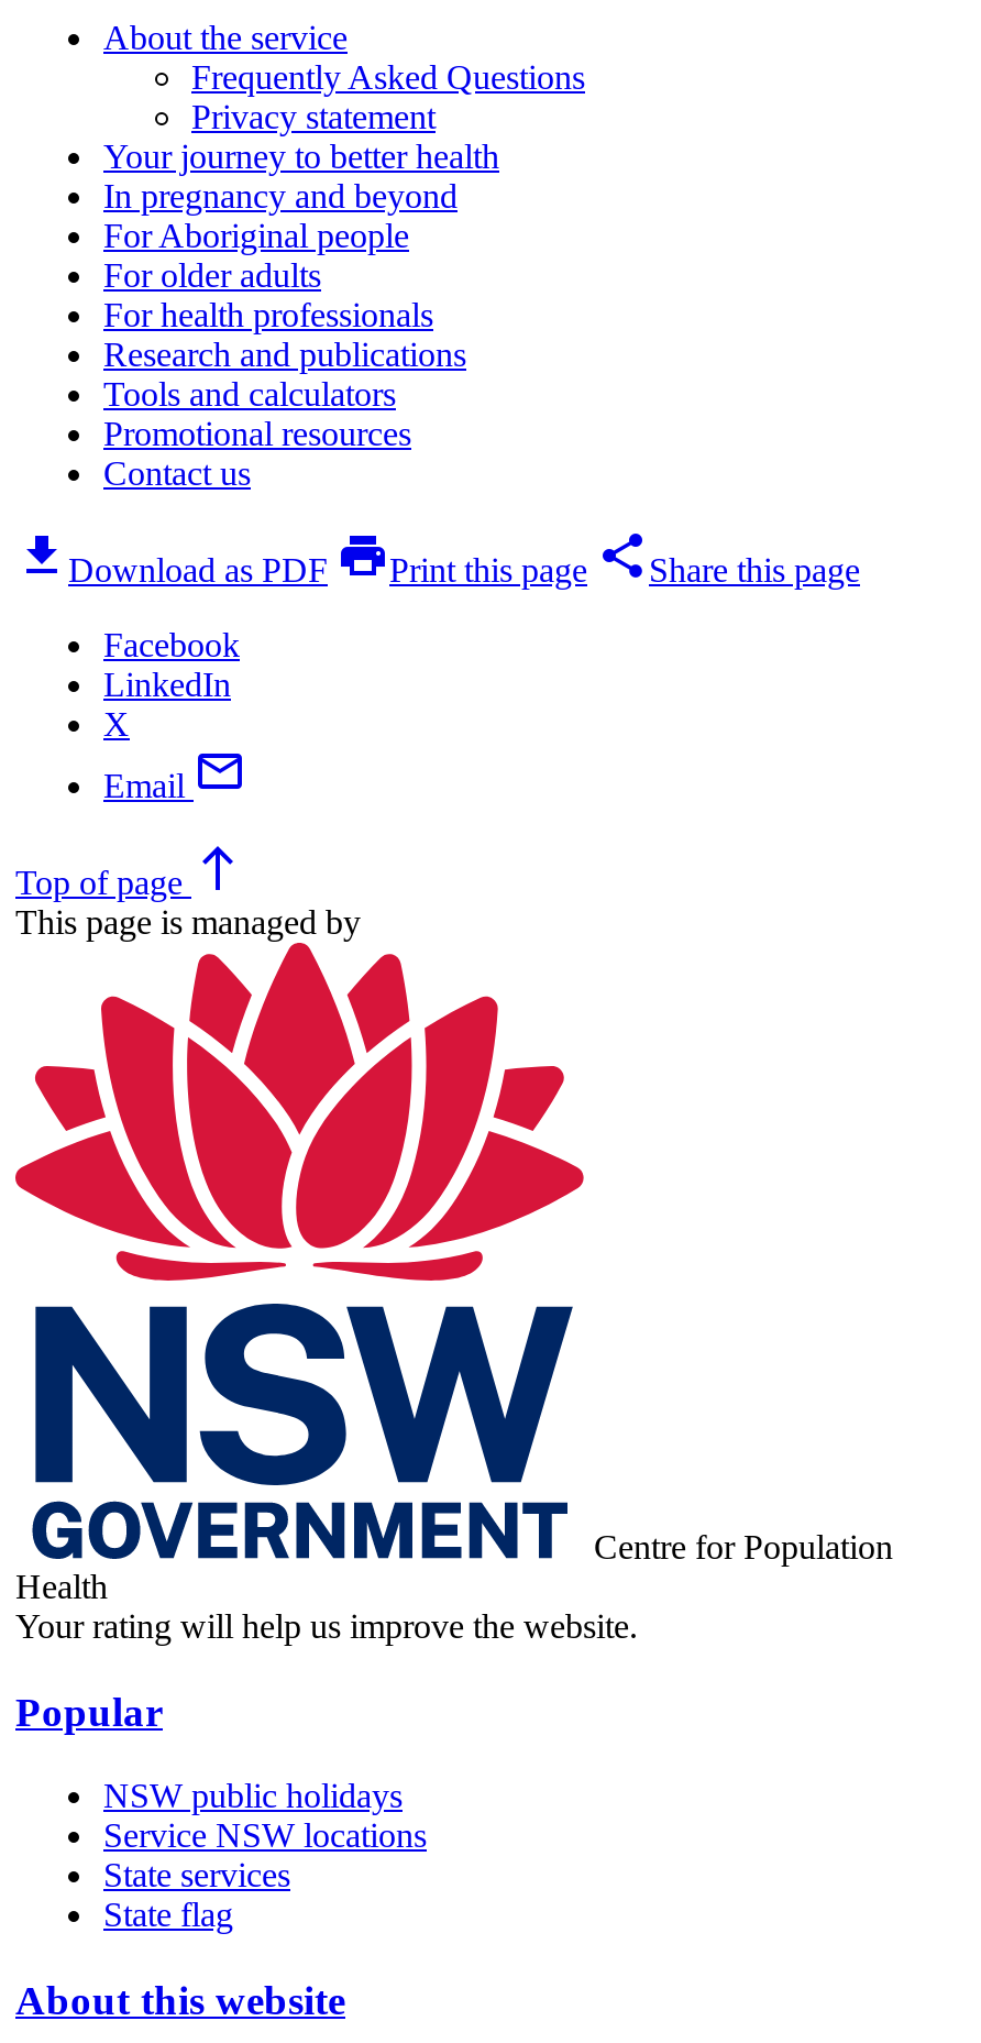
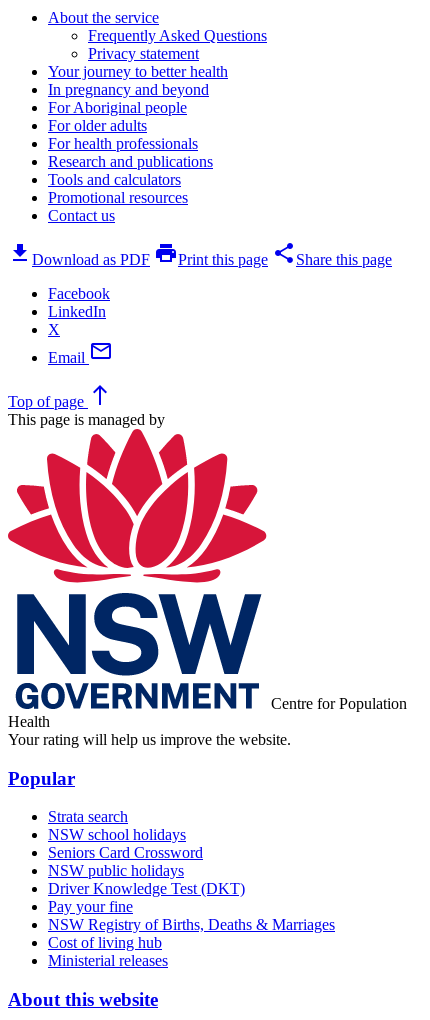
none -> [48,808,203,861] Strata search | NSW school holidays | Seniors Card Crossword
[103,1817,427,1934] Service NSW locations | State services | State flag -> [48,880,335,969] Driver Knowledge Test (DKT) | Pay your fine | NSW Registry of Births, Deaths & Marriages | Cost of living hub | Ministerial releases

